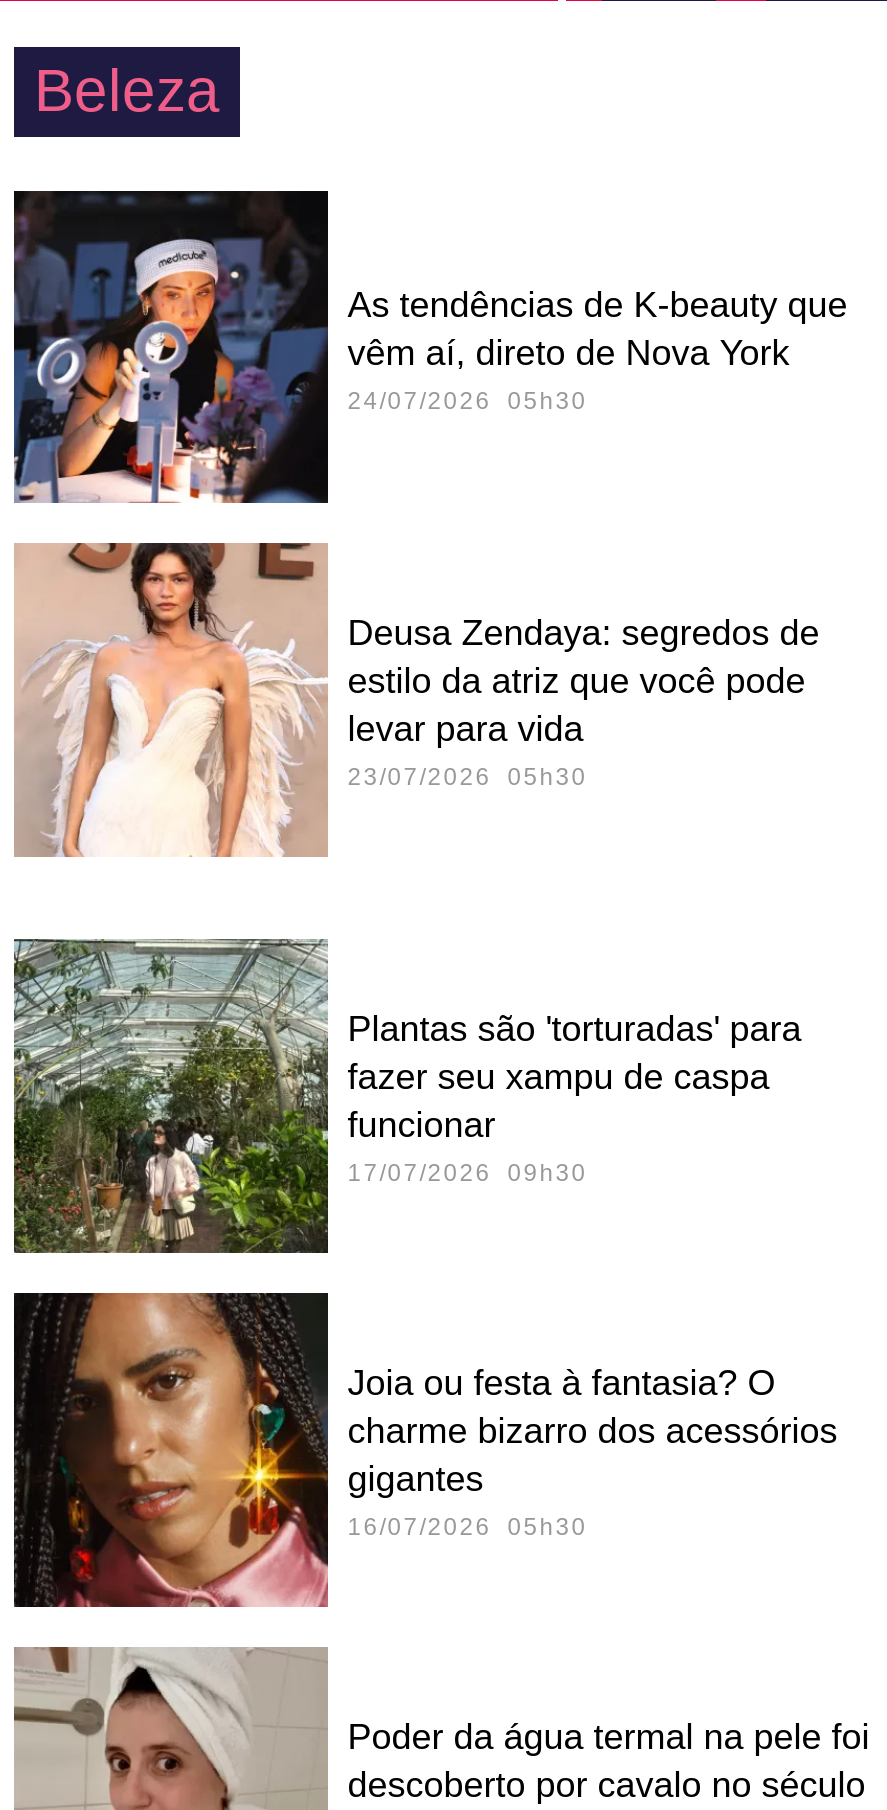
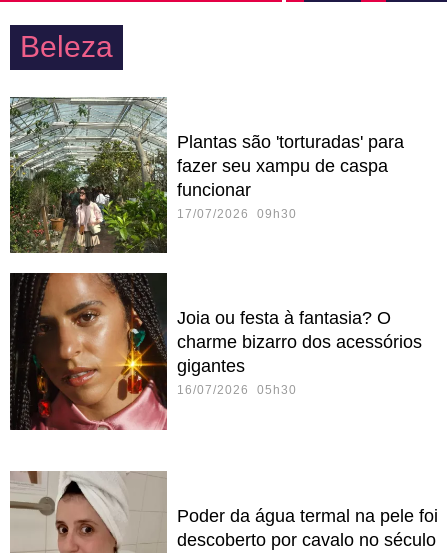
[12,189,848,505] [image] | As tendências de K-beauty que | vêm aí, direto de Nova York | 24/07/2026 05h30 -> none
[14,541,820,857] [image] | Deusa Zendaya: segredos de | estilo da atriz que você pode | levar para vida | 23/07/2026 05h30 -> none
moved [10,935,838,1541] -> [8,95,422,397]: [image] | Plantas são 'torturadas' para | fazer seu xampu de caspa | ... | gigantes | 16/07/2026 05h30

